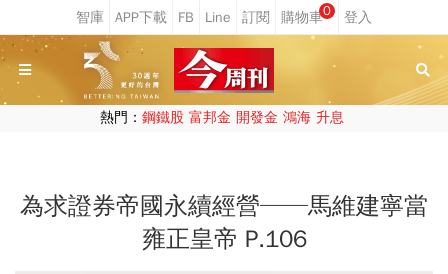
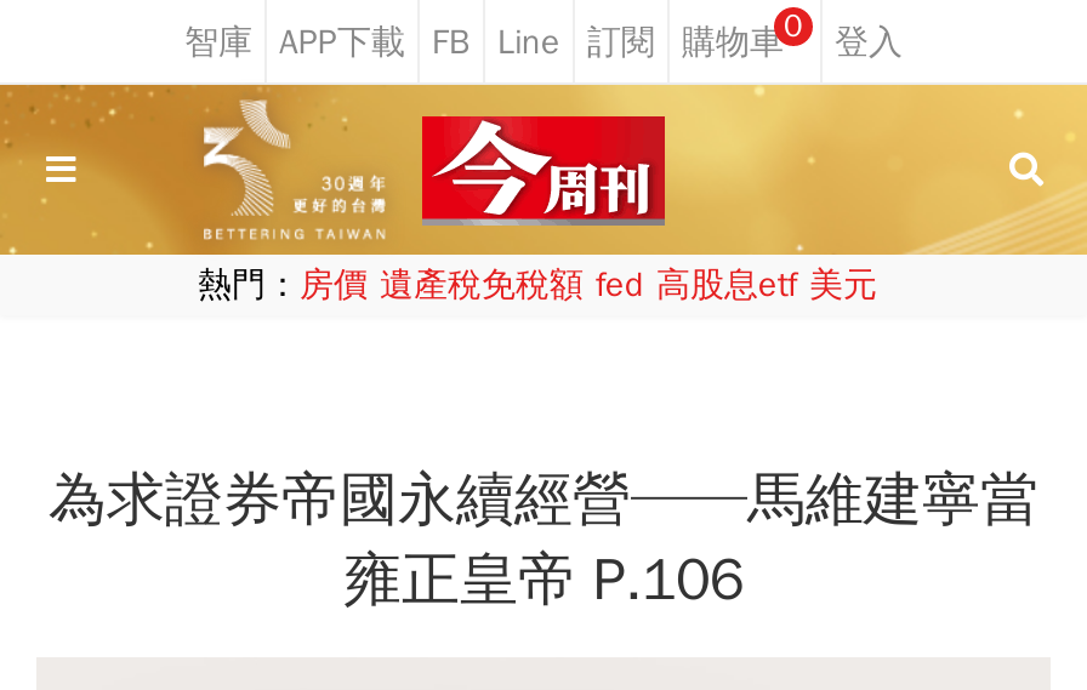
[99,109,343,126] 熱門：鋼鐵股 富邦金 開發金 鴻海 升息 -> [198,264,877,306] 熱門：房價 遺產稅免稅額 fed 高股息etf 美元

